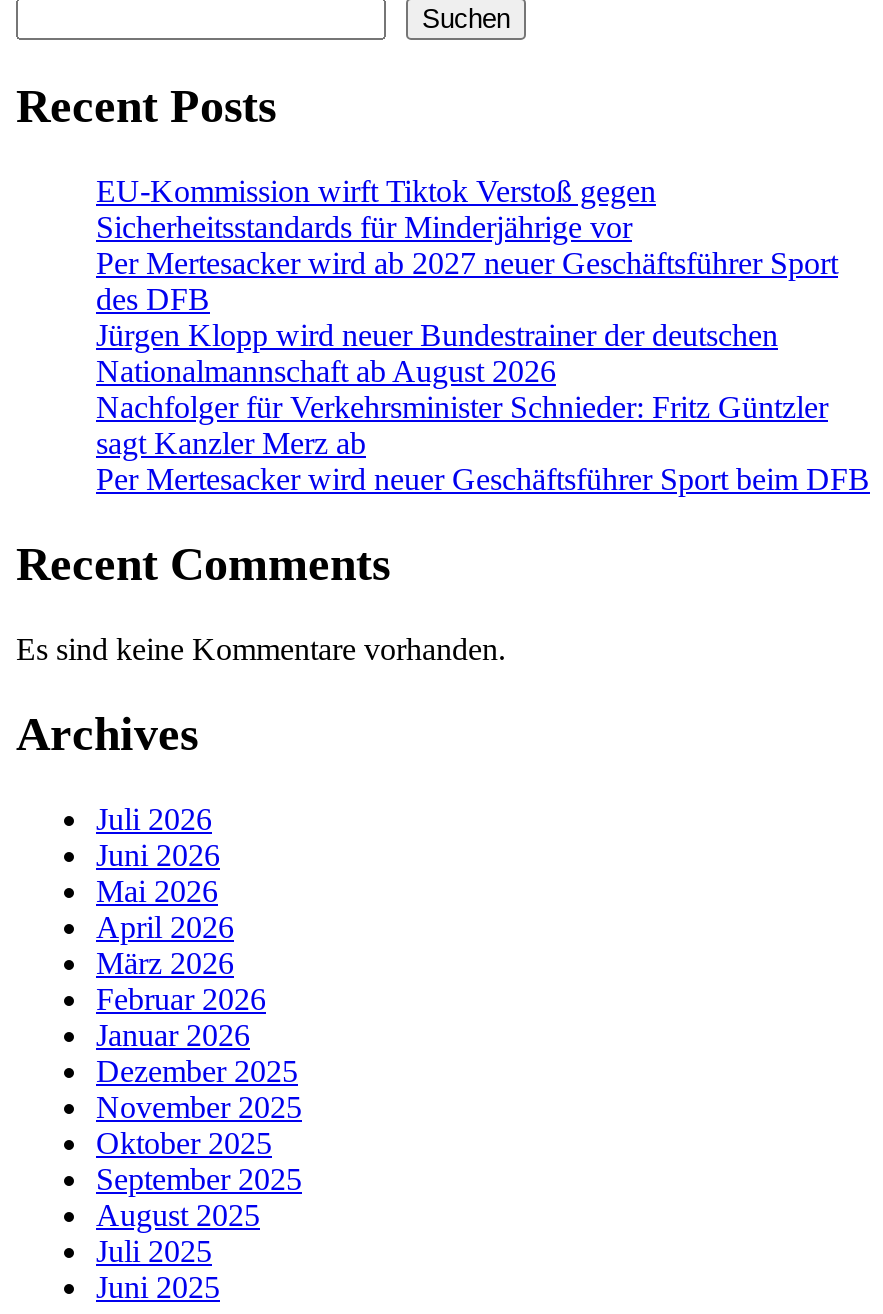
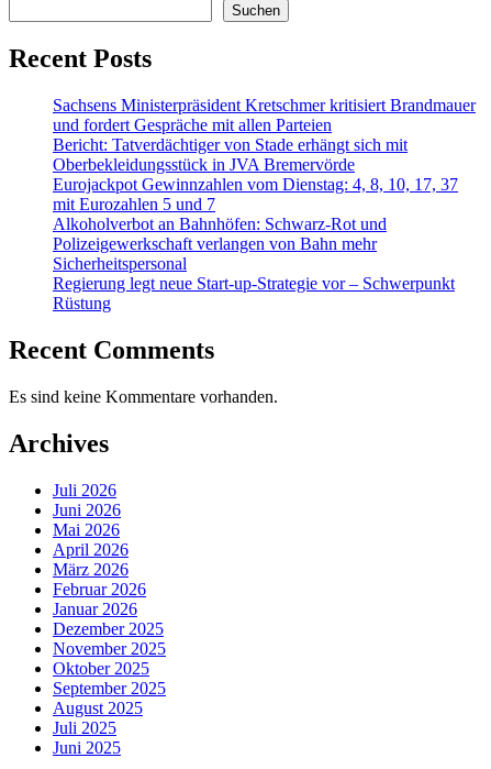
[96,174,870,496] EU-Kommission wirft Tiktok Verstoß gegen | Sicherheitsstandards für Minderjährige vor | Per Mertesacker wird ab 2027 neuer Geschäftsführer Sport | des DFB | Jürgen Klopp wird neuer Bundestrainer der deutschen | Nationalmannschaft ab August 2026 | Nachfolger für Verkehrsminister Schnieder: Fritz Güntzler | sagt Kanzler Merz ab | Per Mertesacker wird neuer Geschäftsführer Sport beim DFB -> [53,96,476,312] Sachsens Ministerpräsident Kretschmer kritisiert Brandmauer | und fordert Gespräche mit allen Parteien | Bericht: Tatverdächtiger von Stade erhängt sich mit | Oberbekleidungsstück in JVA Bremervörde | Eurojackpot Gewinnzahlen vom Dienstag: 4, 8, 10, 17, 37 | mit Eurozahlen 5 und 7 | Alkoholverbot an Bahnhöfen: Schwarz-Rot und | Polizeigewerkschaft verlangen von Bahn mehr | Sicherheitspersonal | Regierung legt neue Start-up-Strategie vor – Schwerpunkt | Rüstung

